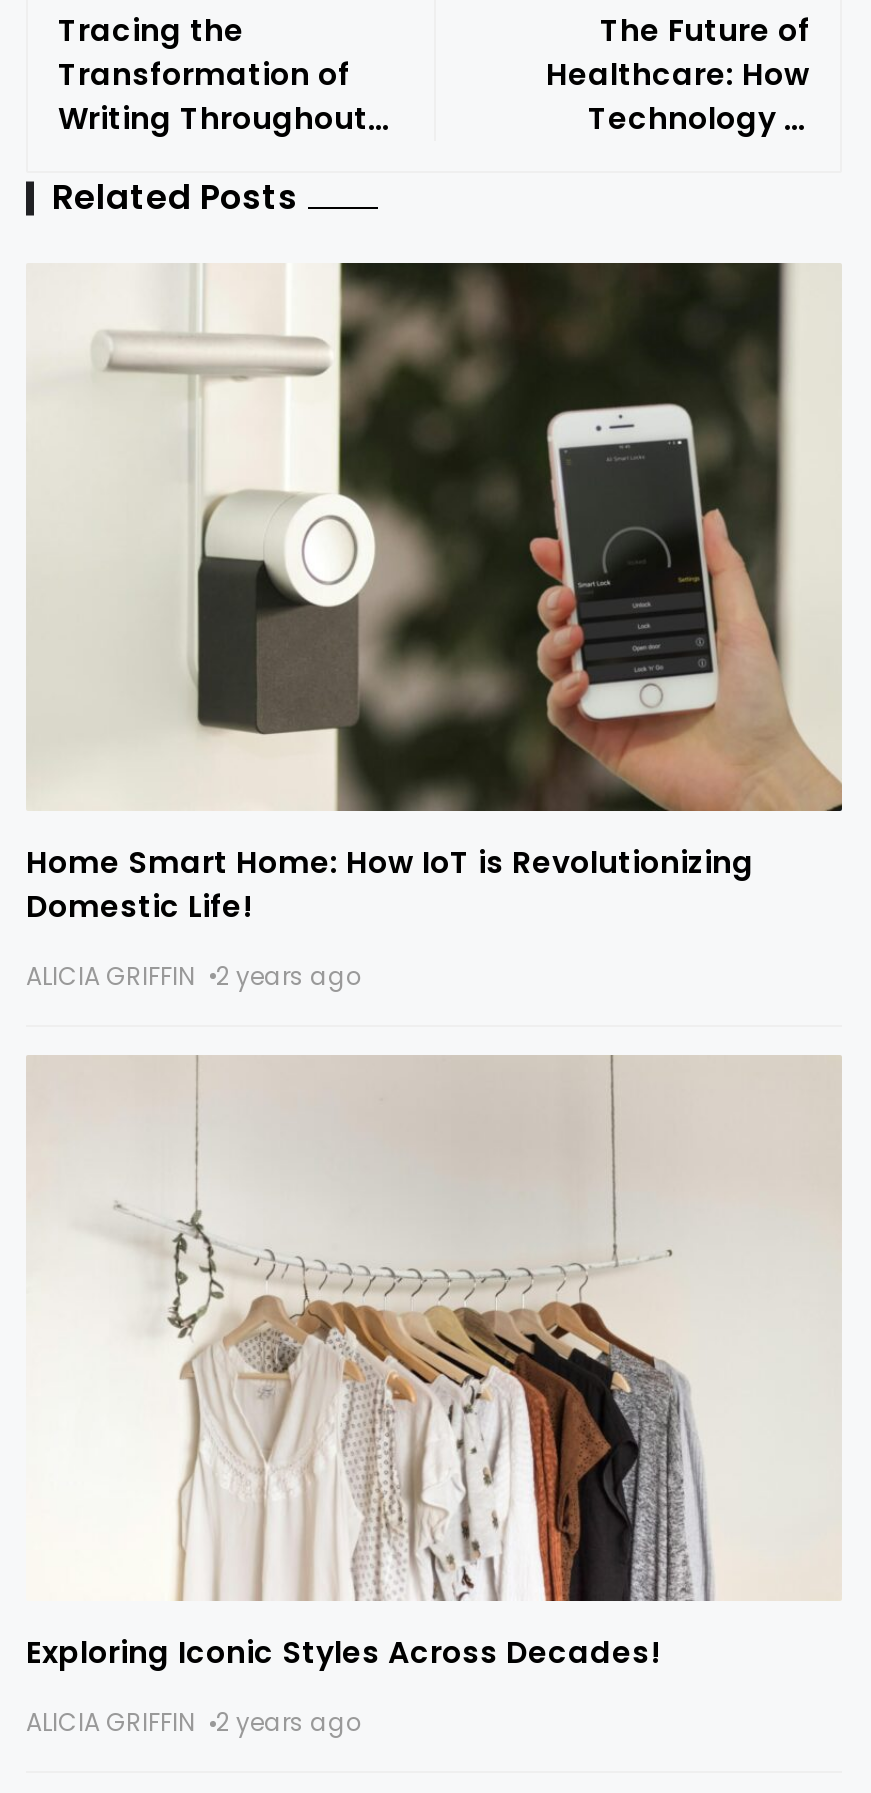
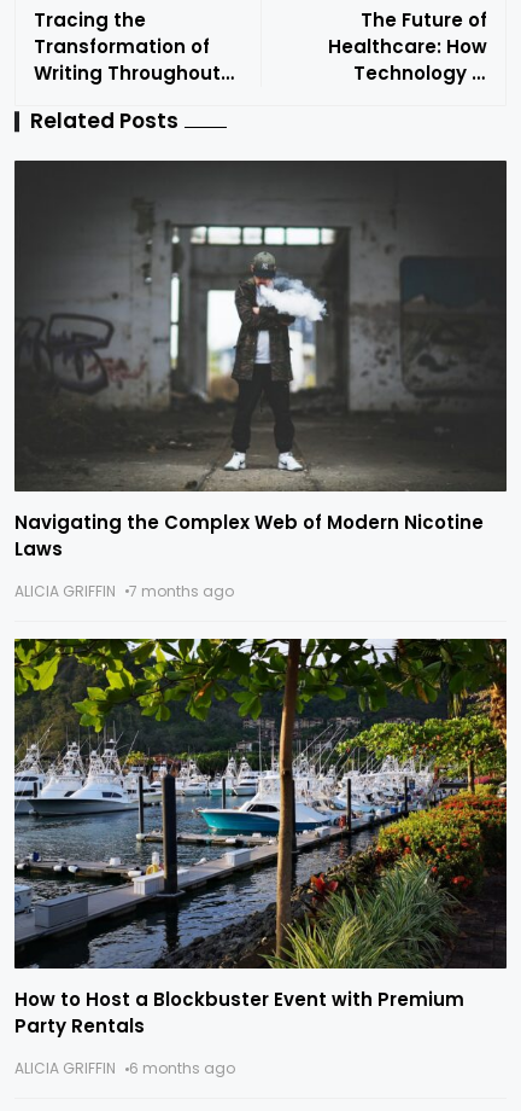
[26,263,844,927] [image] | Home Smart Home: How IoT is Revolutionizing | Domestic Life! -> [13,159,508,561] [image] | Navigating the Complex Web of Modern Nicotine | Laws
[26,959,362,993] ALICIA GRIFFIN 2 years ago -> [14,581,234,601] ALICIA GRIFFIN 7 months ago
[26,1055,842,1673] [image] | Exploring Iconic Styles Across Decades! -> [13,638,508,1039] [image] | How to Host a Blockbuster Event with Premium | Party Rentals
[26,1705,362,1739] ALICIA GRIFFIN 2 years ago -> [14,1058,235,1079] ALICIA GRIFFIN 6 months ago

